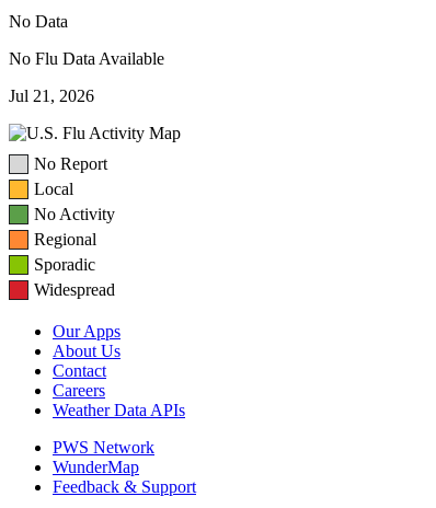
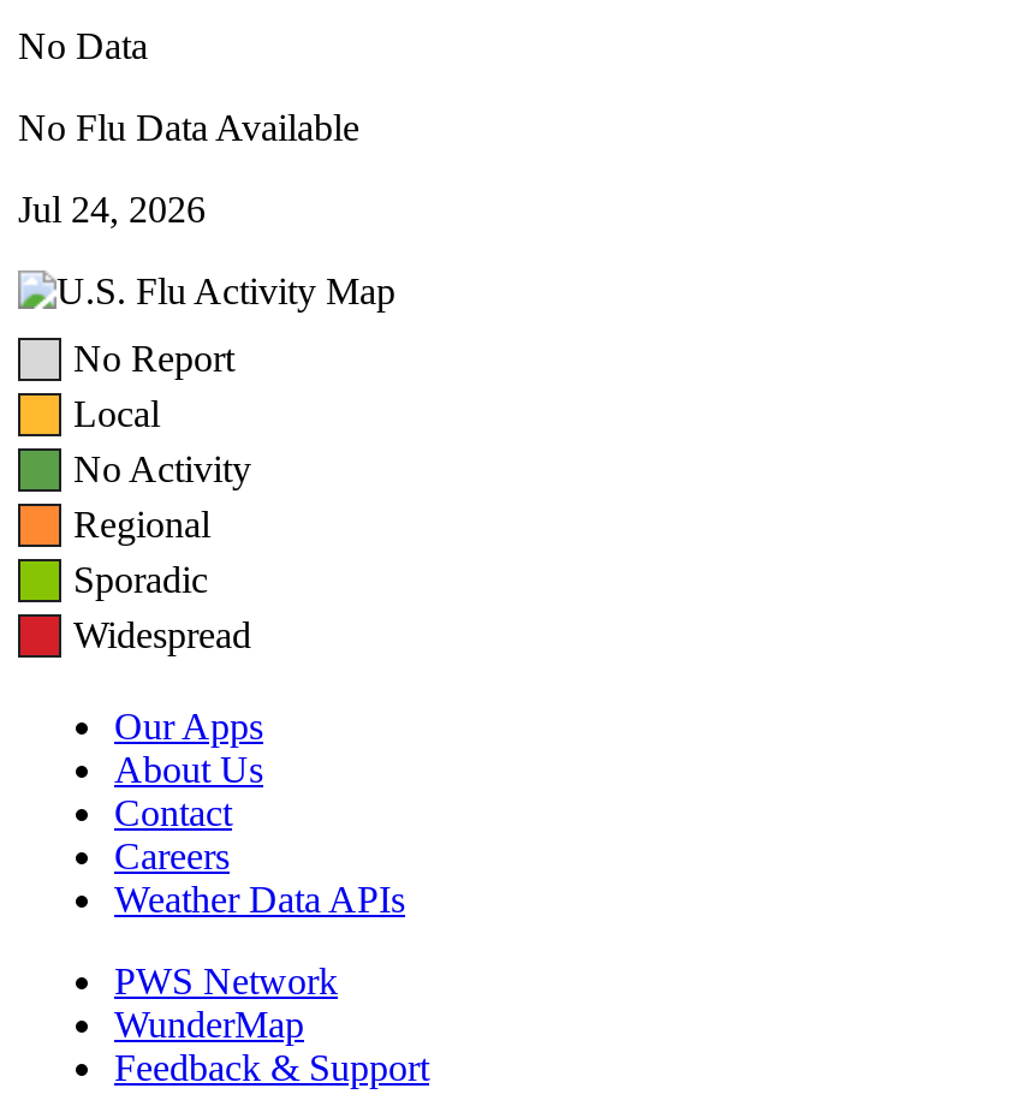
[9,87,94,106] Jul 21, 2026 -> [18,190,206,231] Jul 24, 2026

